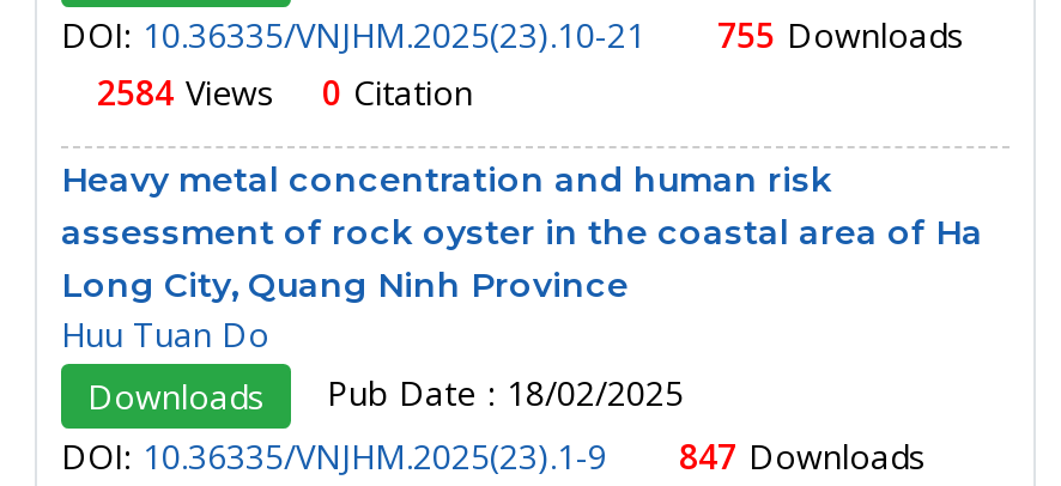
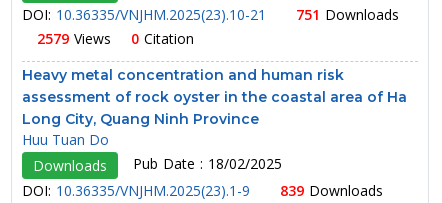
[61,12,964,57] DOI: 10.36335/VNJHM.2025(23).10-21 755 Downloads -> [22,5,399,24] DOI: 10.36335/VNJHM.2025(23).10-21 751 Downloads
[97,69,473,115] 2584 Views 0 Citation -> [37,29,194,48] 2579 Views 0 Citation
[61,433,926,479] DOI: 10.36335/VNJHM.2025(23).1-9 847 Downloads -> [22,181,383,200] DOI: 10.36335/VNJHM.2025(23).1-9 839 Downloads

